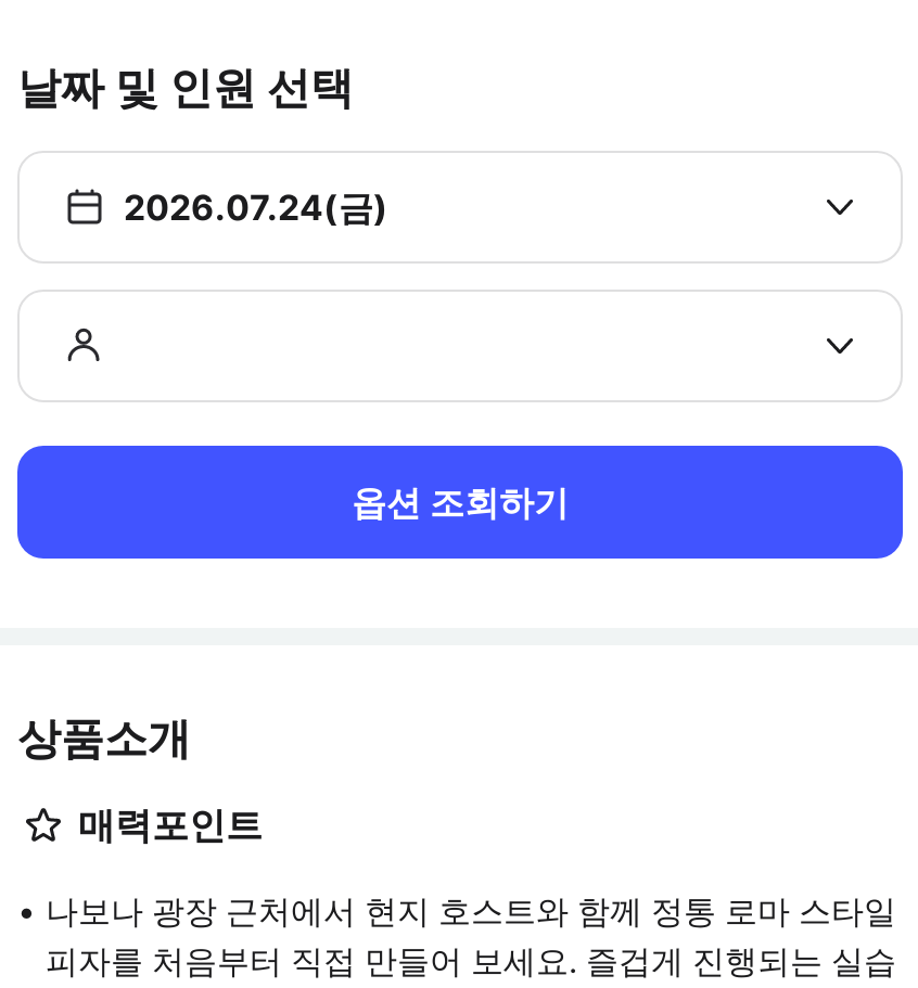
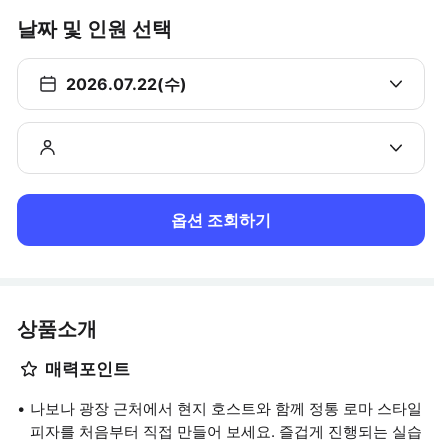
[124,185,388,229] 2026.07.24(금) -> [66,74,187,94] 2026.07.22(수)

